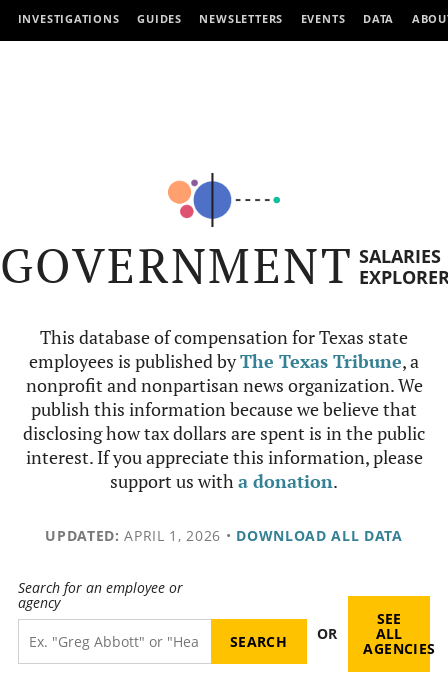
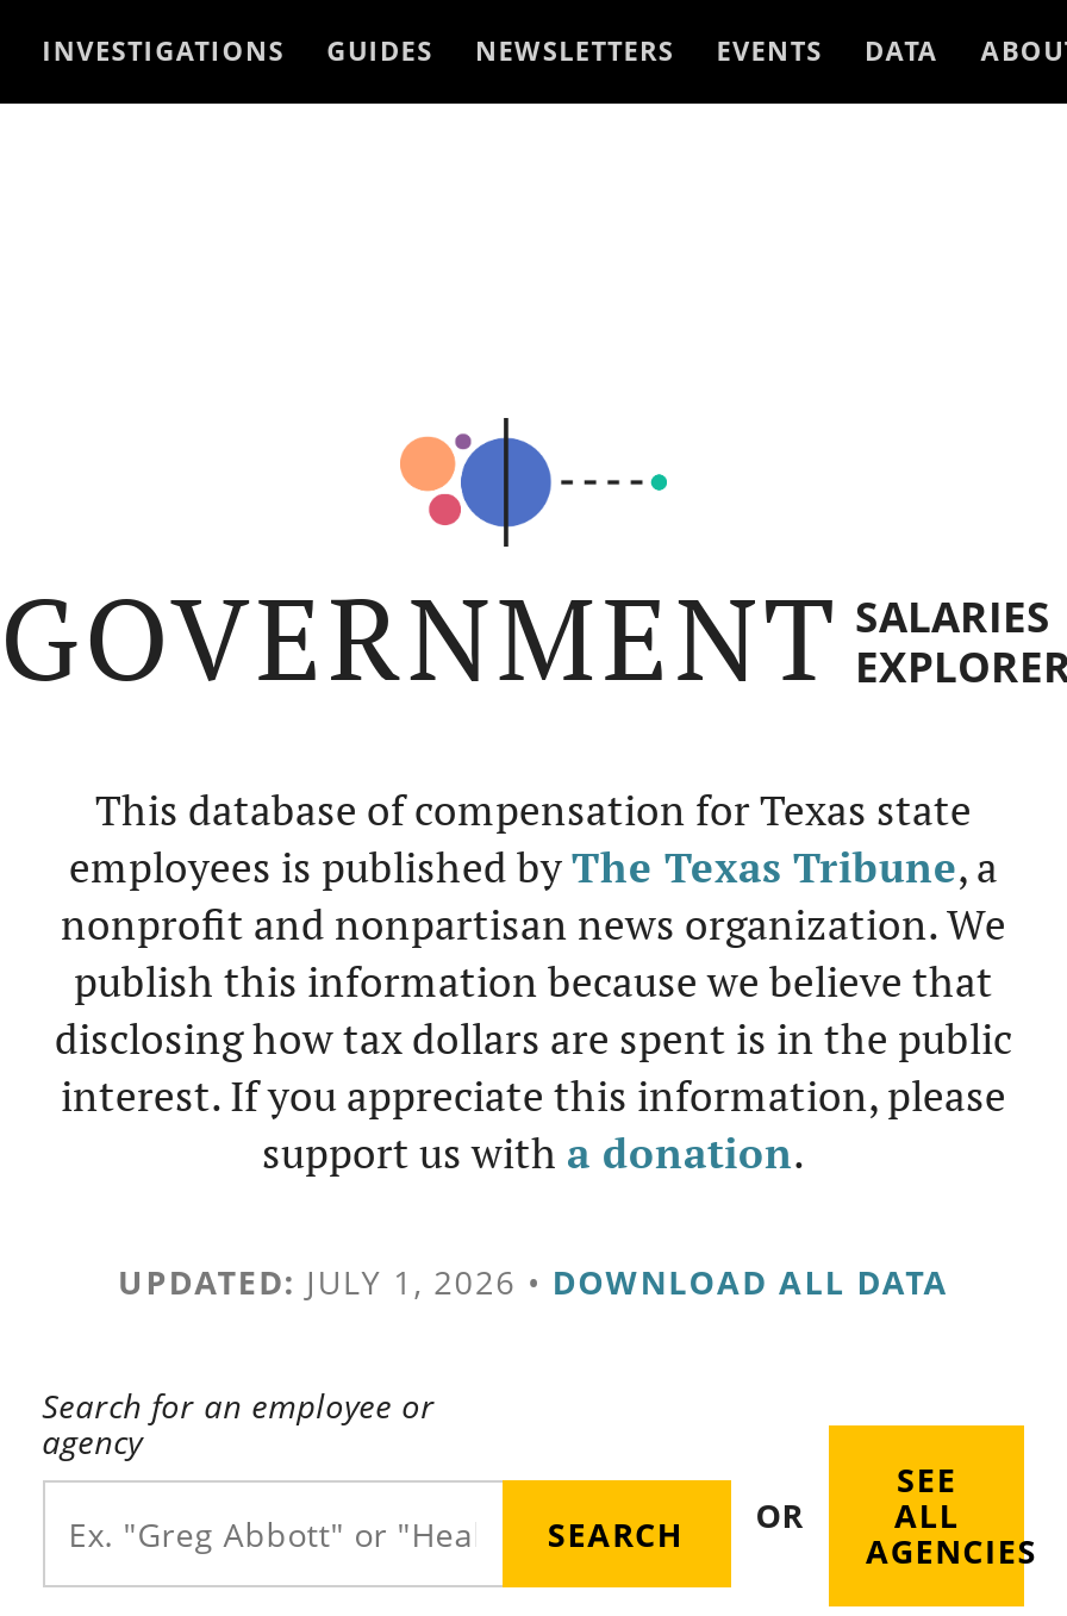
[45,526,403,545] UPDATED: APRIL 1, 2026 • DOWNLOAD ALL DATA -> [118,1259,949,1304] UPDATED: JULY 1, 2026 • DOWNLOAD ALL DATA

